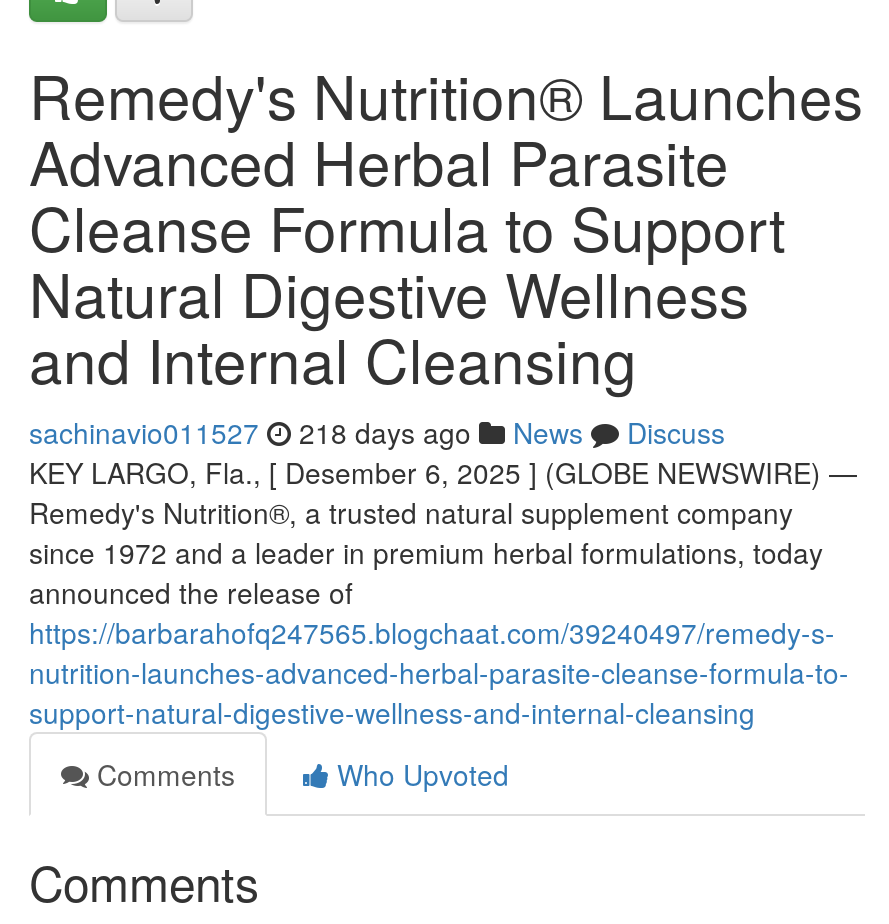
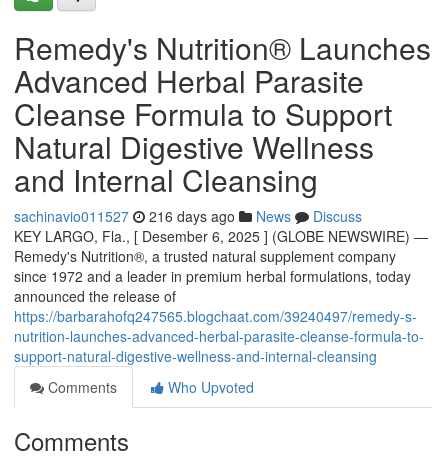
[29,412,725,452] sachinavio011527 218 days ago News Discuss -> [14,206,362,226] sachinavio011527 216 days ago News Discuss

